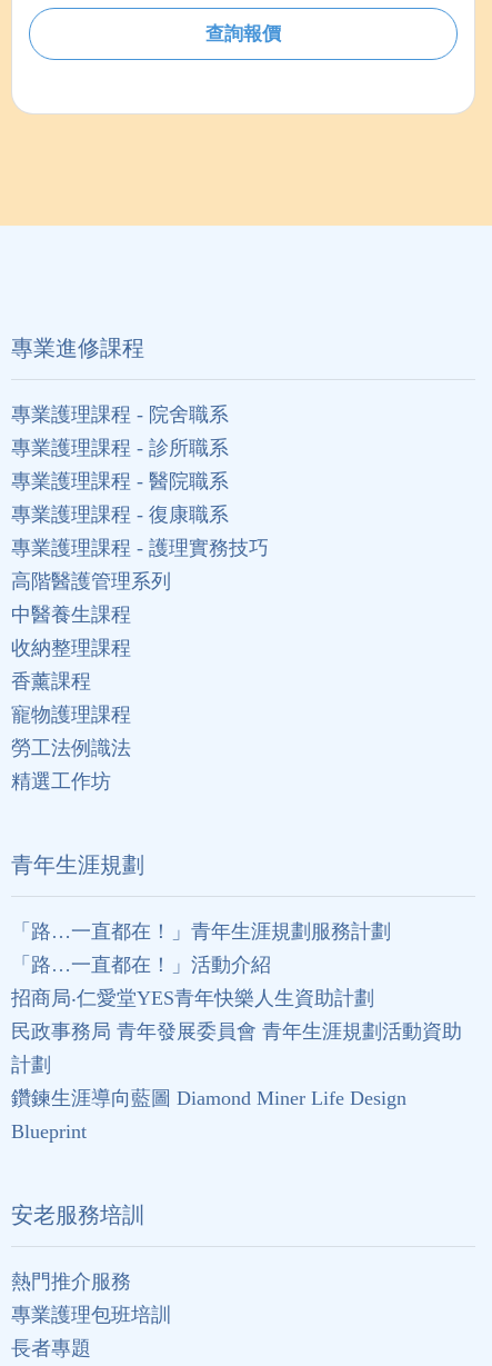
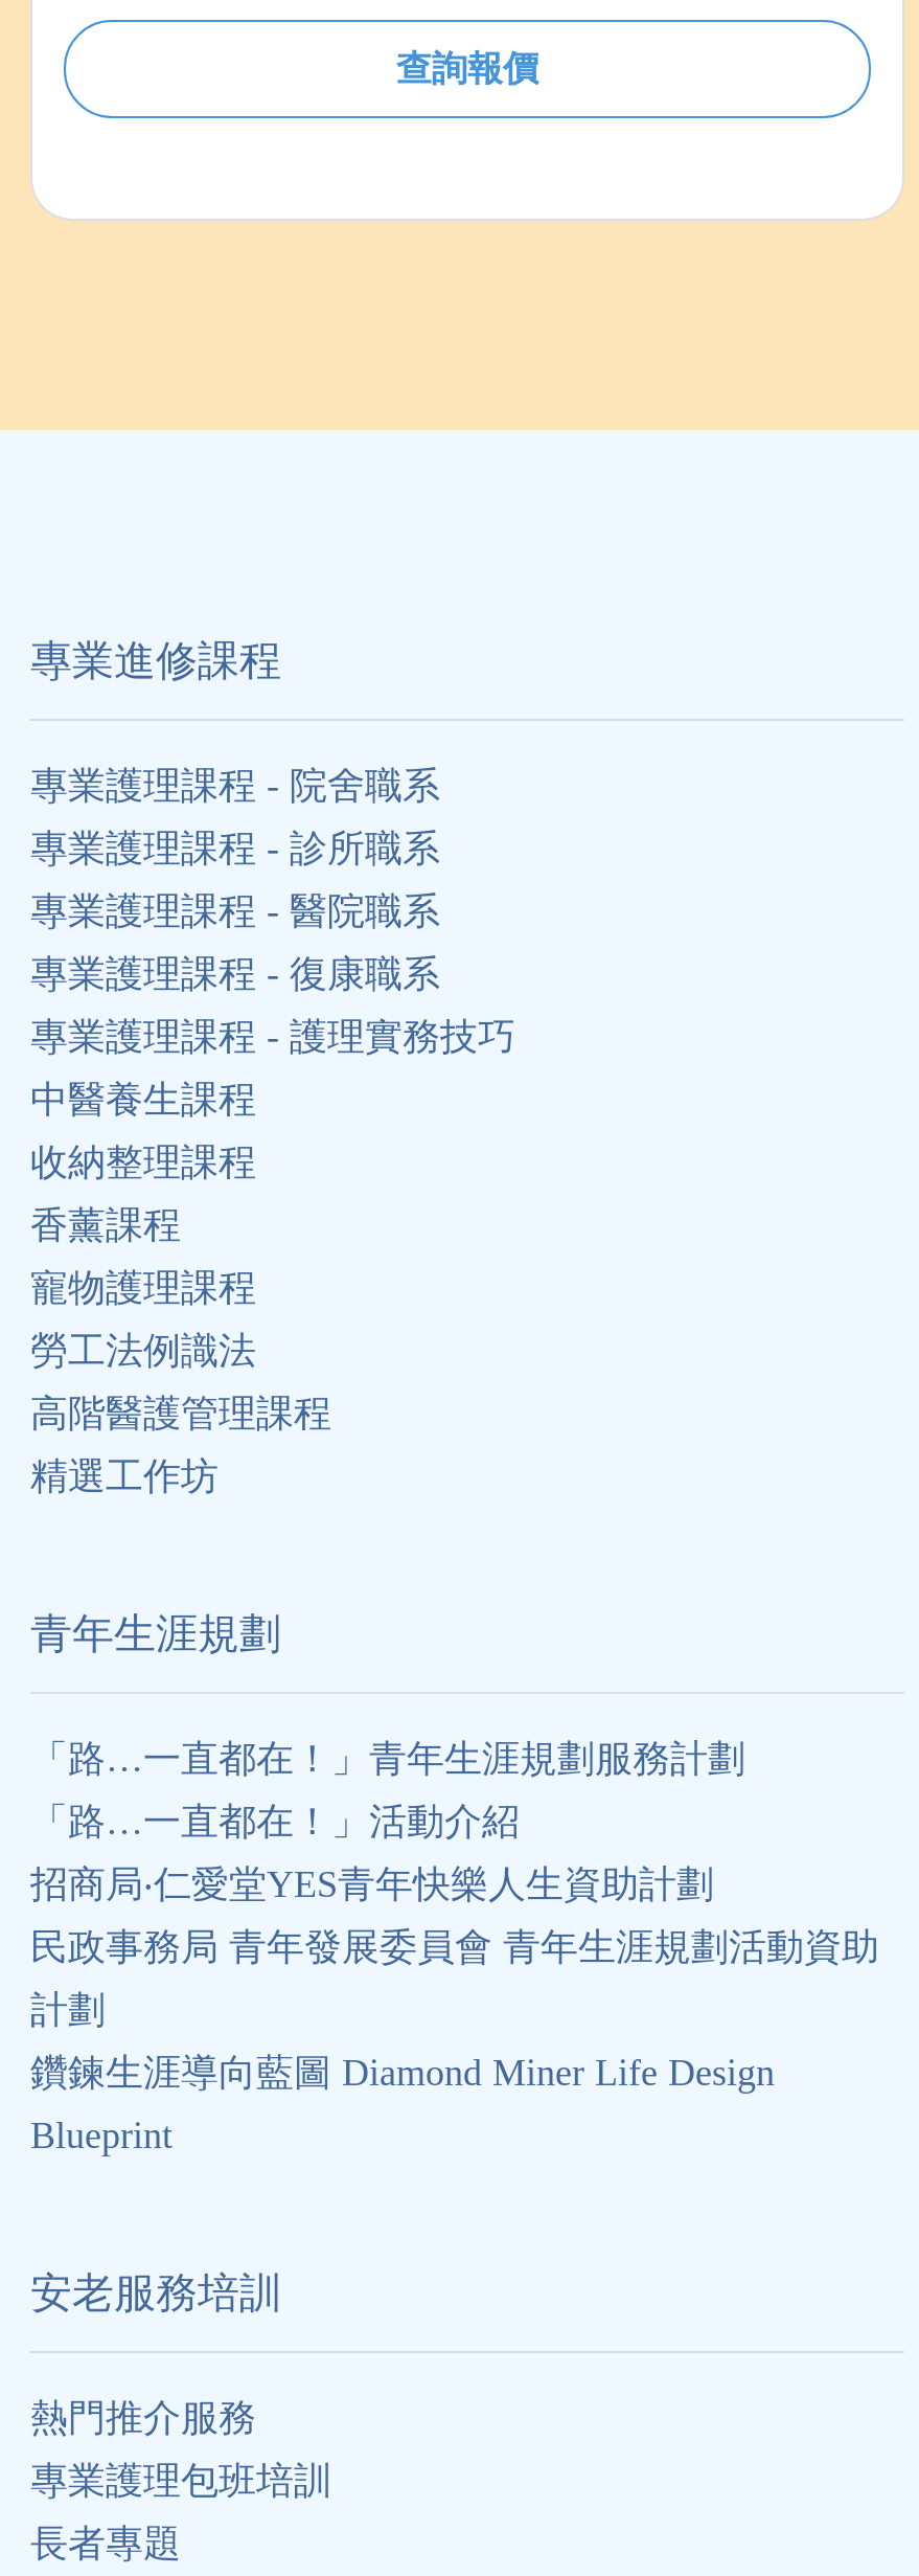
[11,570,171,592] 高階醫護管理系列 -> none
moved [11,603,131,759] -> [30,1078,256,1371]: 中醫養生課程 | 收納整理課程 | 香薰課程 | 寵物護理課程 | 勞工法例識法
none -> [30,1392,331,1434] 高階醫護管理課程

